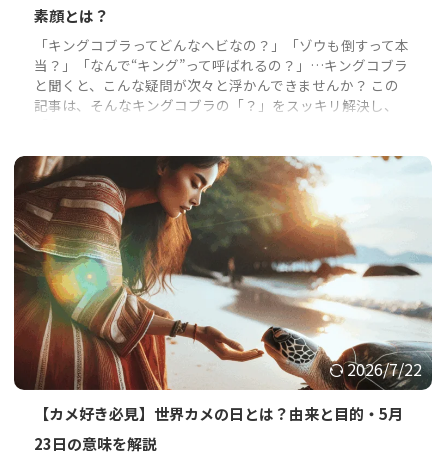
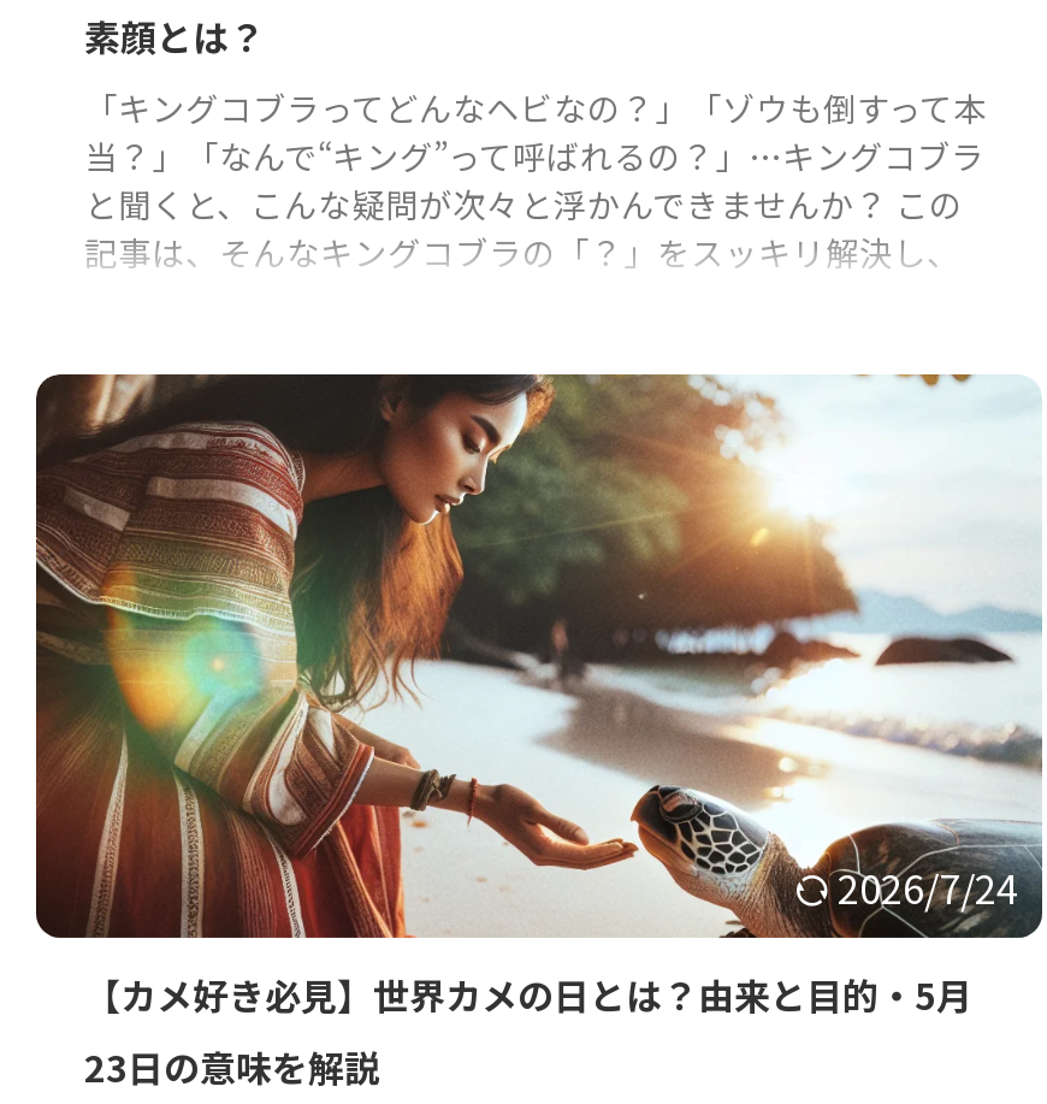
[347,357,422,381] 2026/7/22 -> [838,858,1018,916] 2026/7/24

